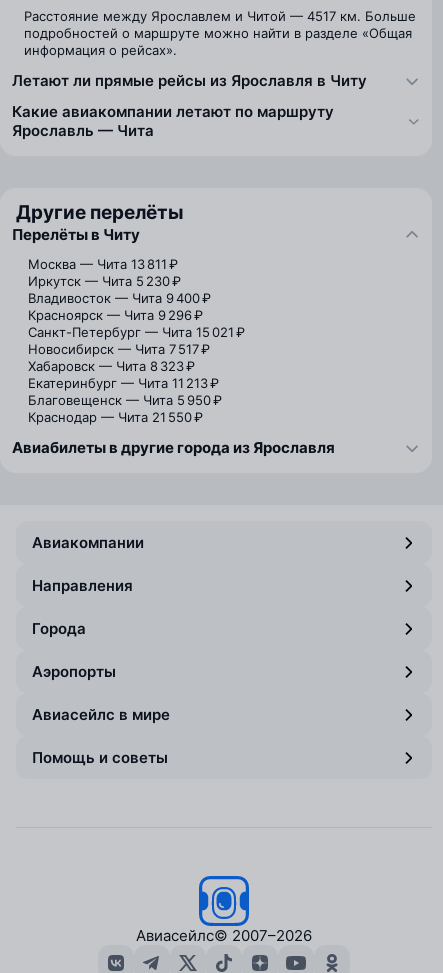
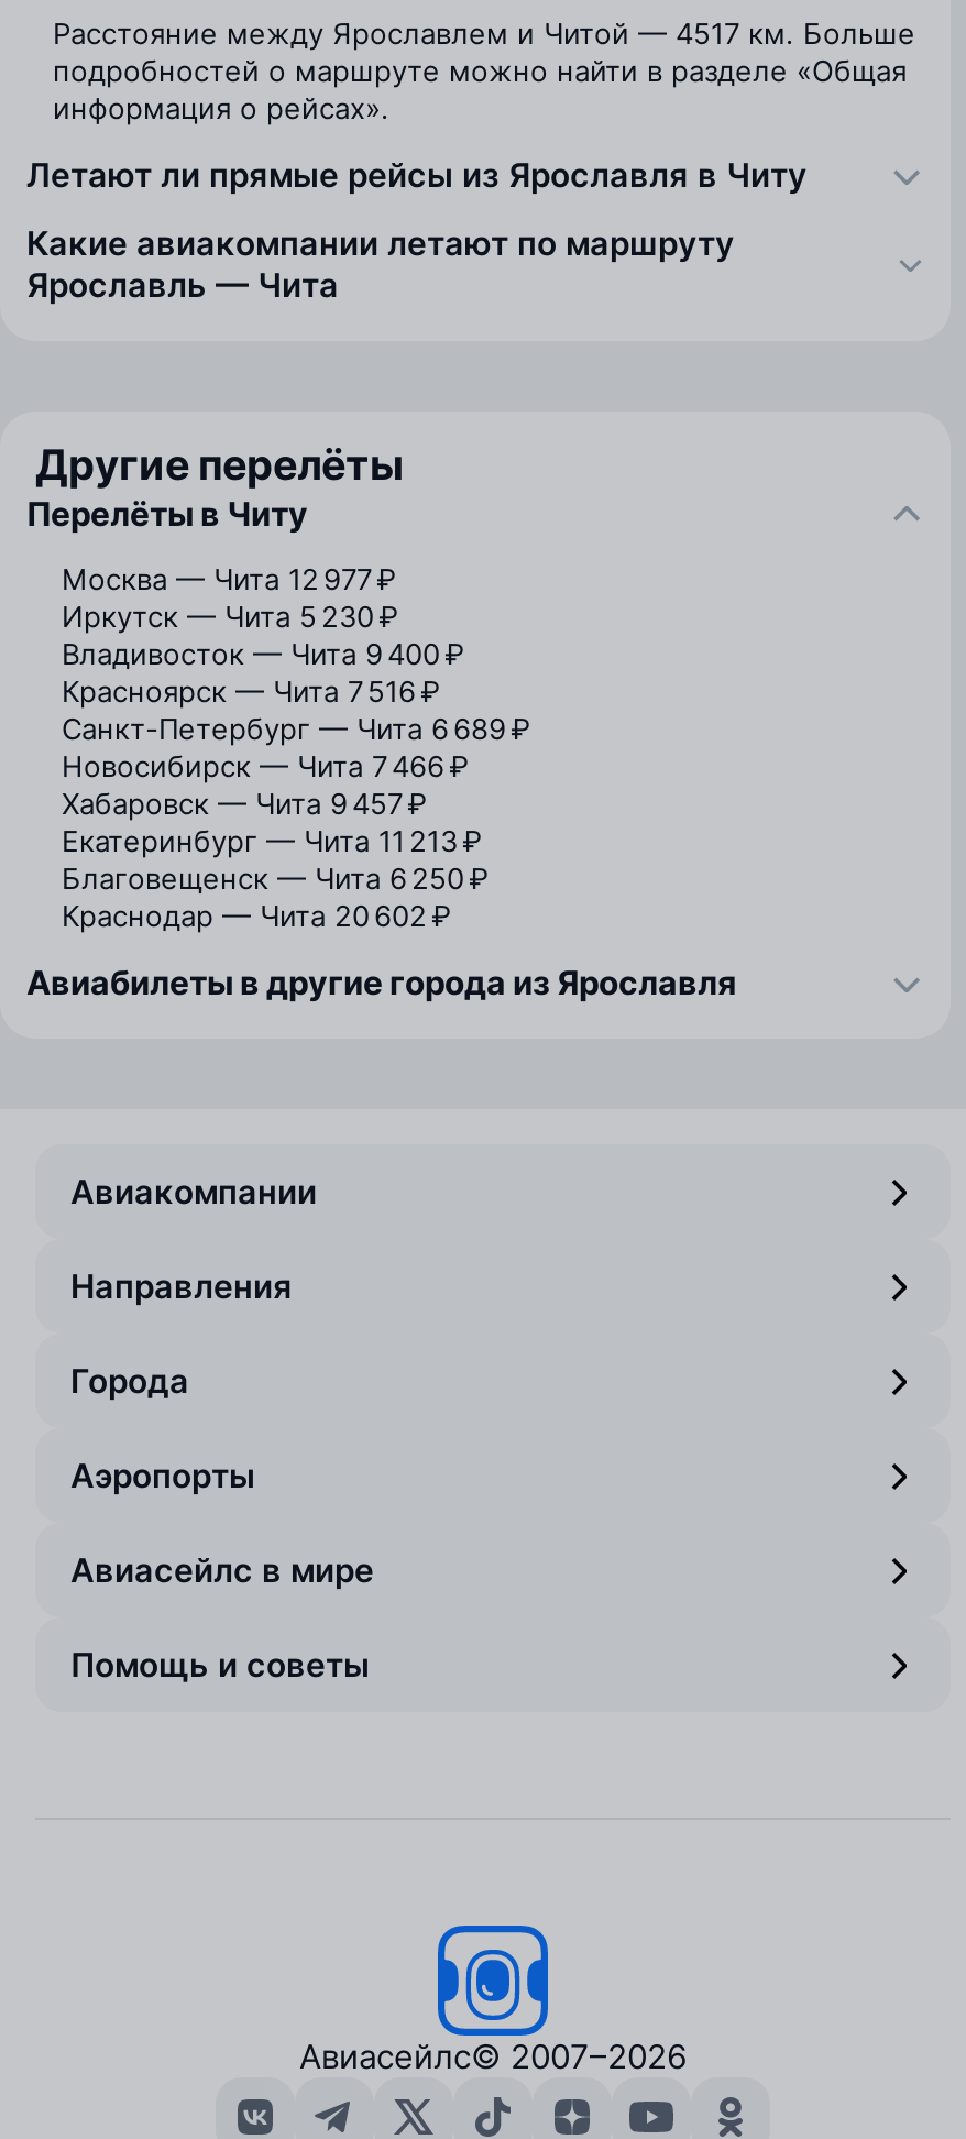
[28,256,178,272] Москва — Чита 13 811 ₽ -> [62,561,396,596] Москва — Чита 12 977 ₽
[28,307,203,323] Красноярск — Чита 9 296 ₽ -> [62,673,440,709] Красноярск — Чита 7 516 ₽
[28,324,245,340] Санкт-Петербург — Чита 15 021 ₽ -> [62,711,530,746] Санкт-Петербург — Чита 6 689 ₽
[28,341,210,357] Новосибирск — Чита 7 517 ₽ -> [62,748,469,783] Новосибирск — Чита 7 466 ₽
[28,358,195,374] Хабаровск — Чита 8 323 ₽ -> [62,786,427,821] Хабаровск — Чита 9 457 ₽
[28,392,222,408] Благовещенск — Чита 5 950 ₽ -> [62,860,489,896] Благовещенск — Чита 6 250 ₽
[28,409,203,425] Краснодар — Чита 21 550 ₽ -> [62,898,451,933] Краснодар — Чита 20 602 ₽

